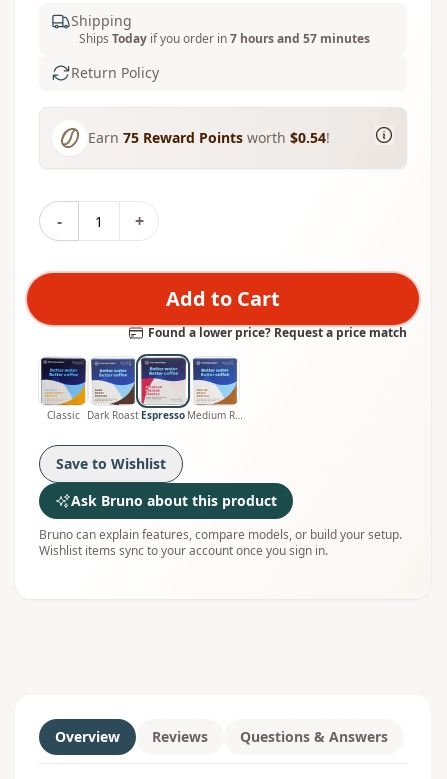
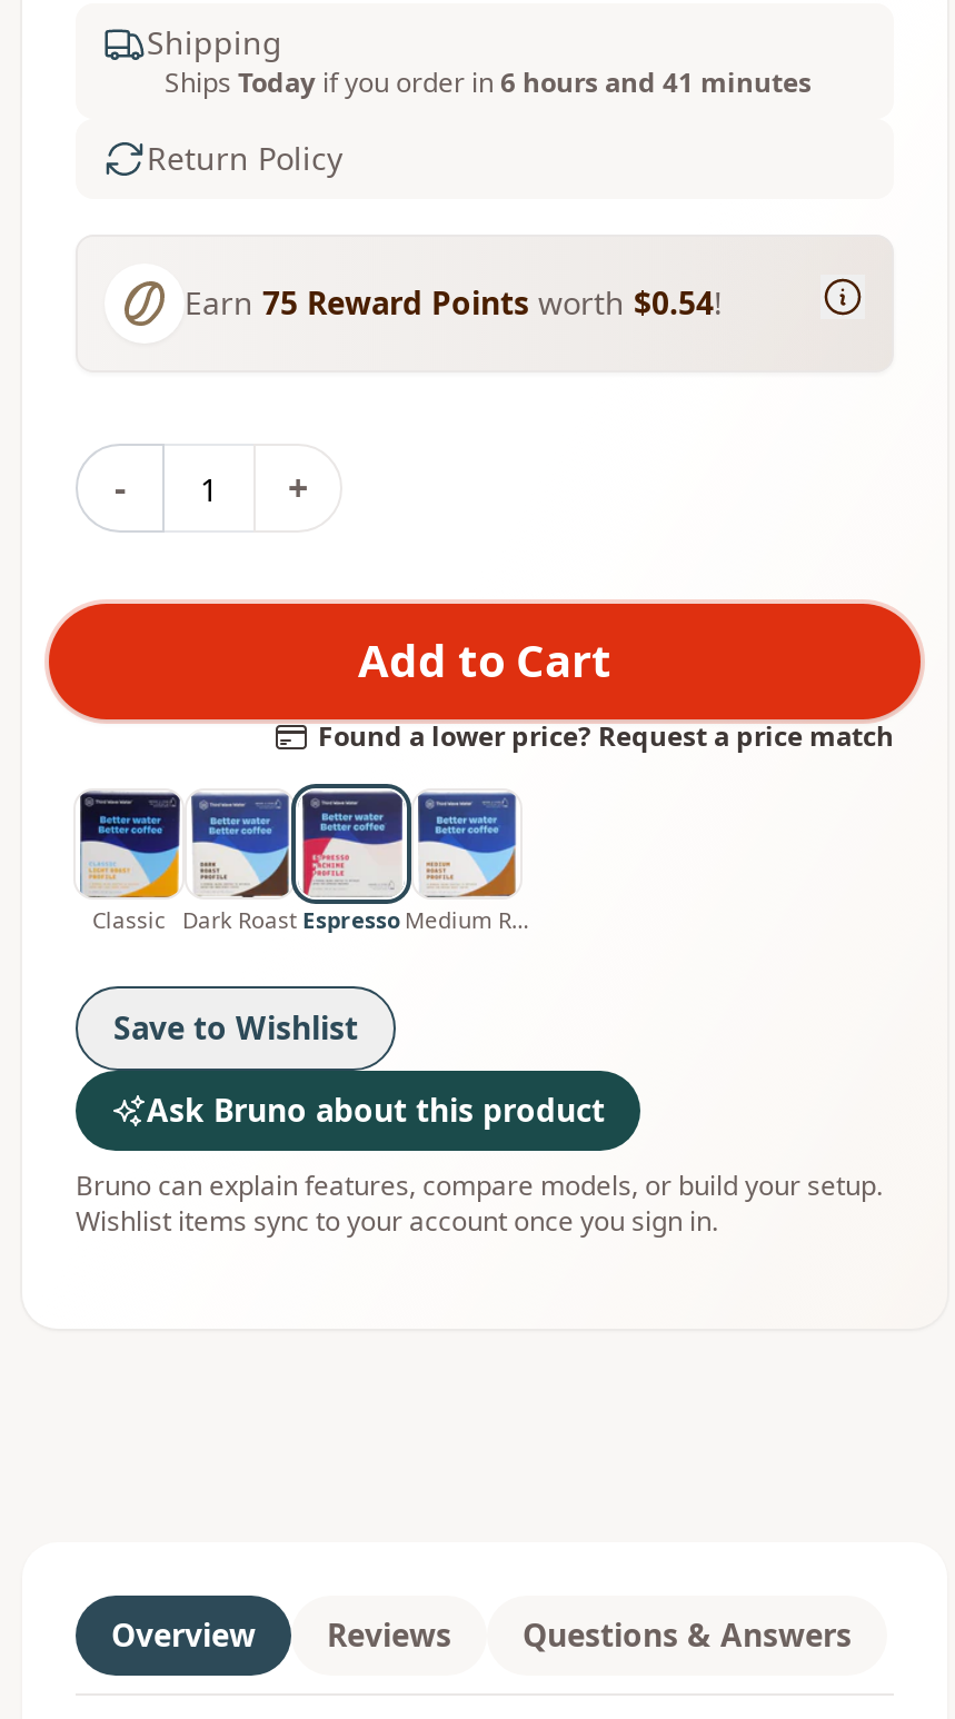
[79,30,370,47] Ships Today if you order in 7 hours and 57 minutes -> [165,63,812,101] Ships Today if you order in 6 hours and 41 minutes

